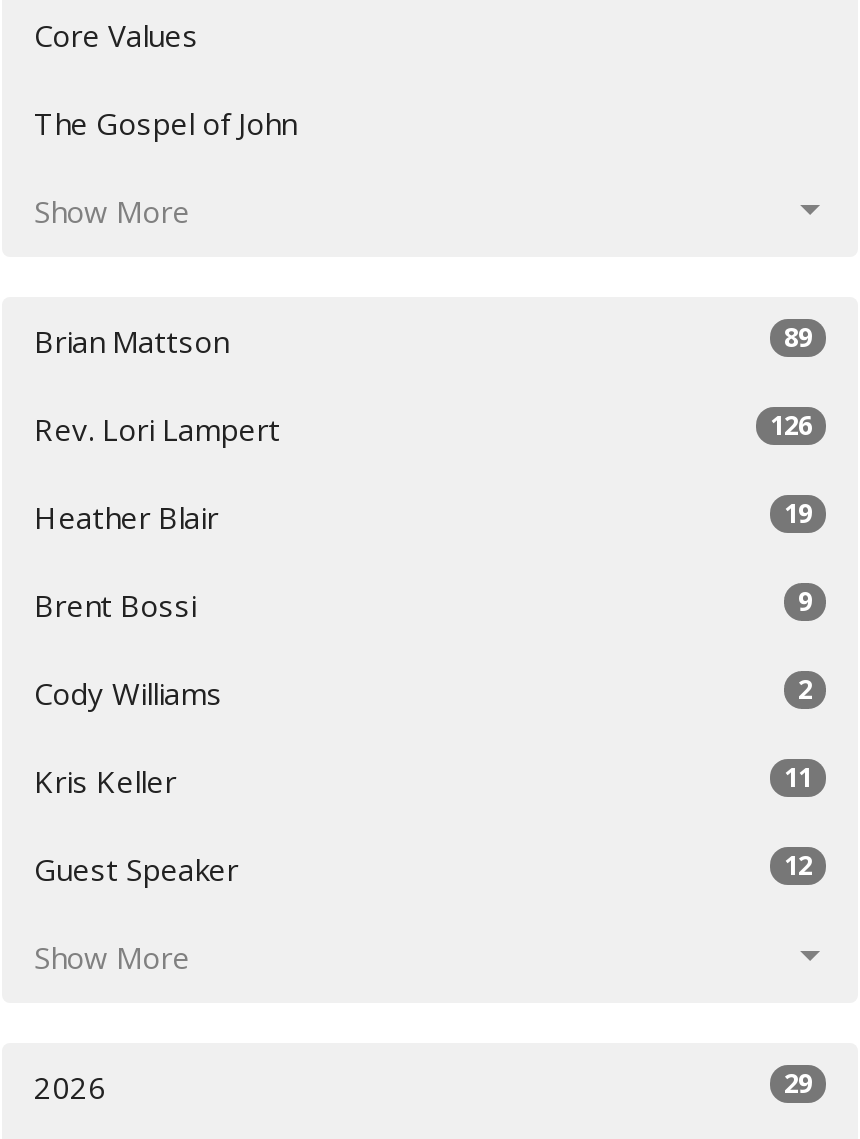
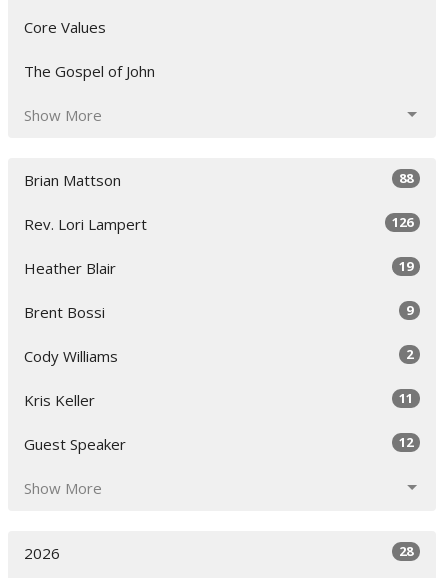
[784,318,812,354] 89 -> [399,168,413,186] 88
[784,1064,812,1100] 29 -> [399,541,413,559] 28

